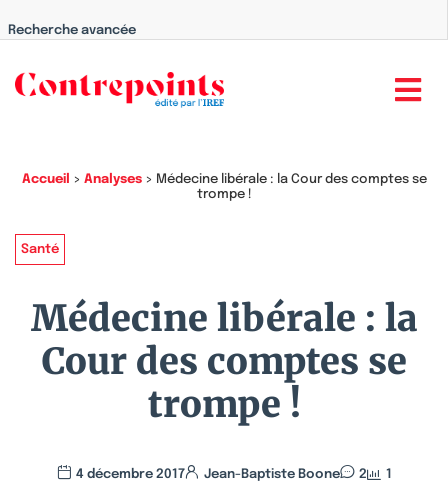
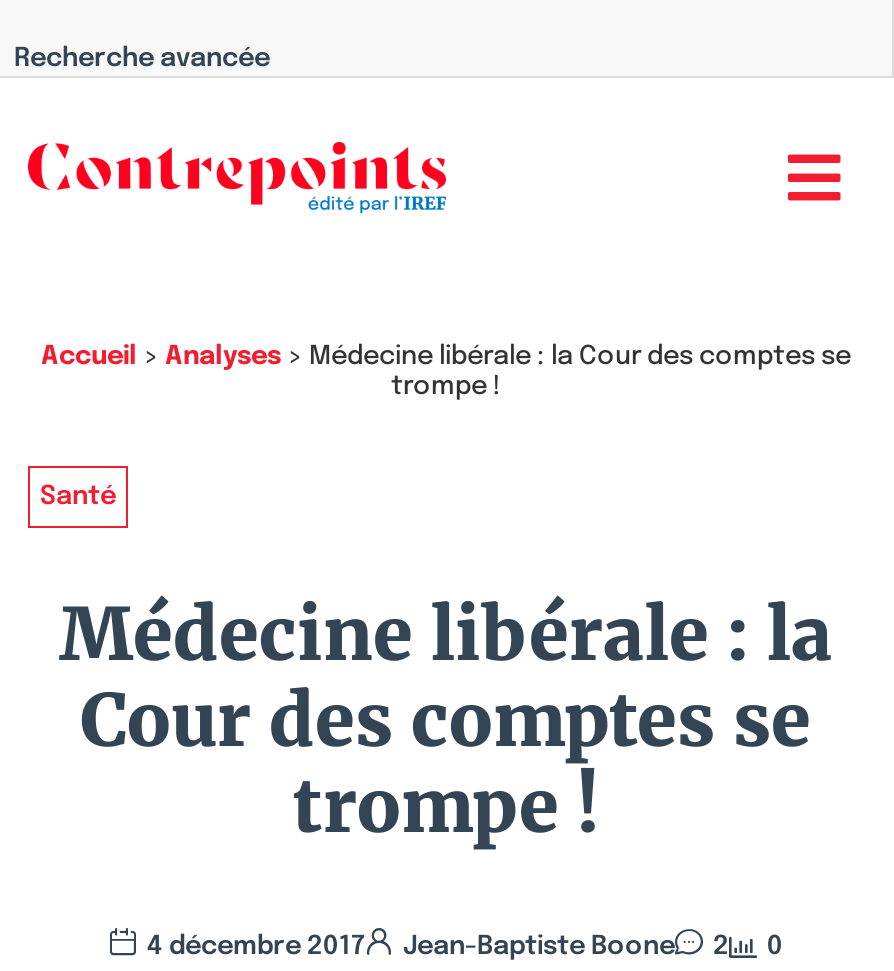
[75,468,391,481] 4 décembre 2017 Jean-Baptiste Boone 2 1 -> [147,934,783,960] 4 décembre 2017 Jean-Baptiste Boone 2 0

